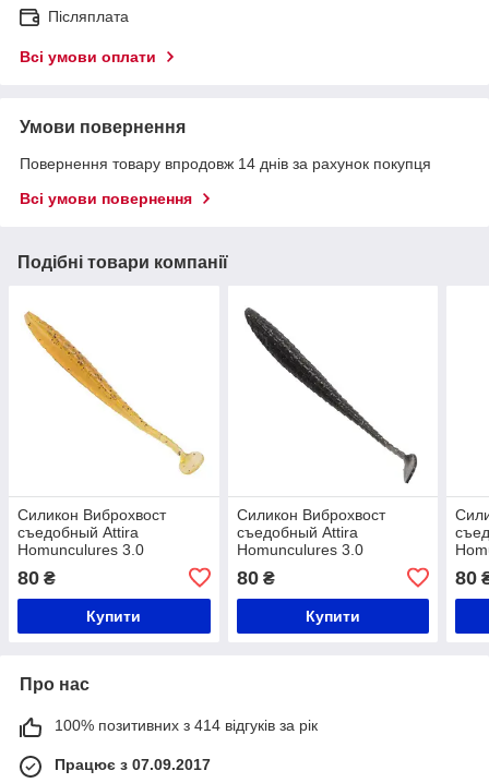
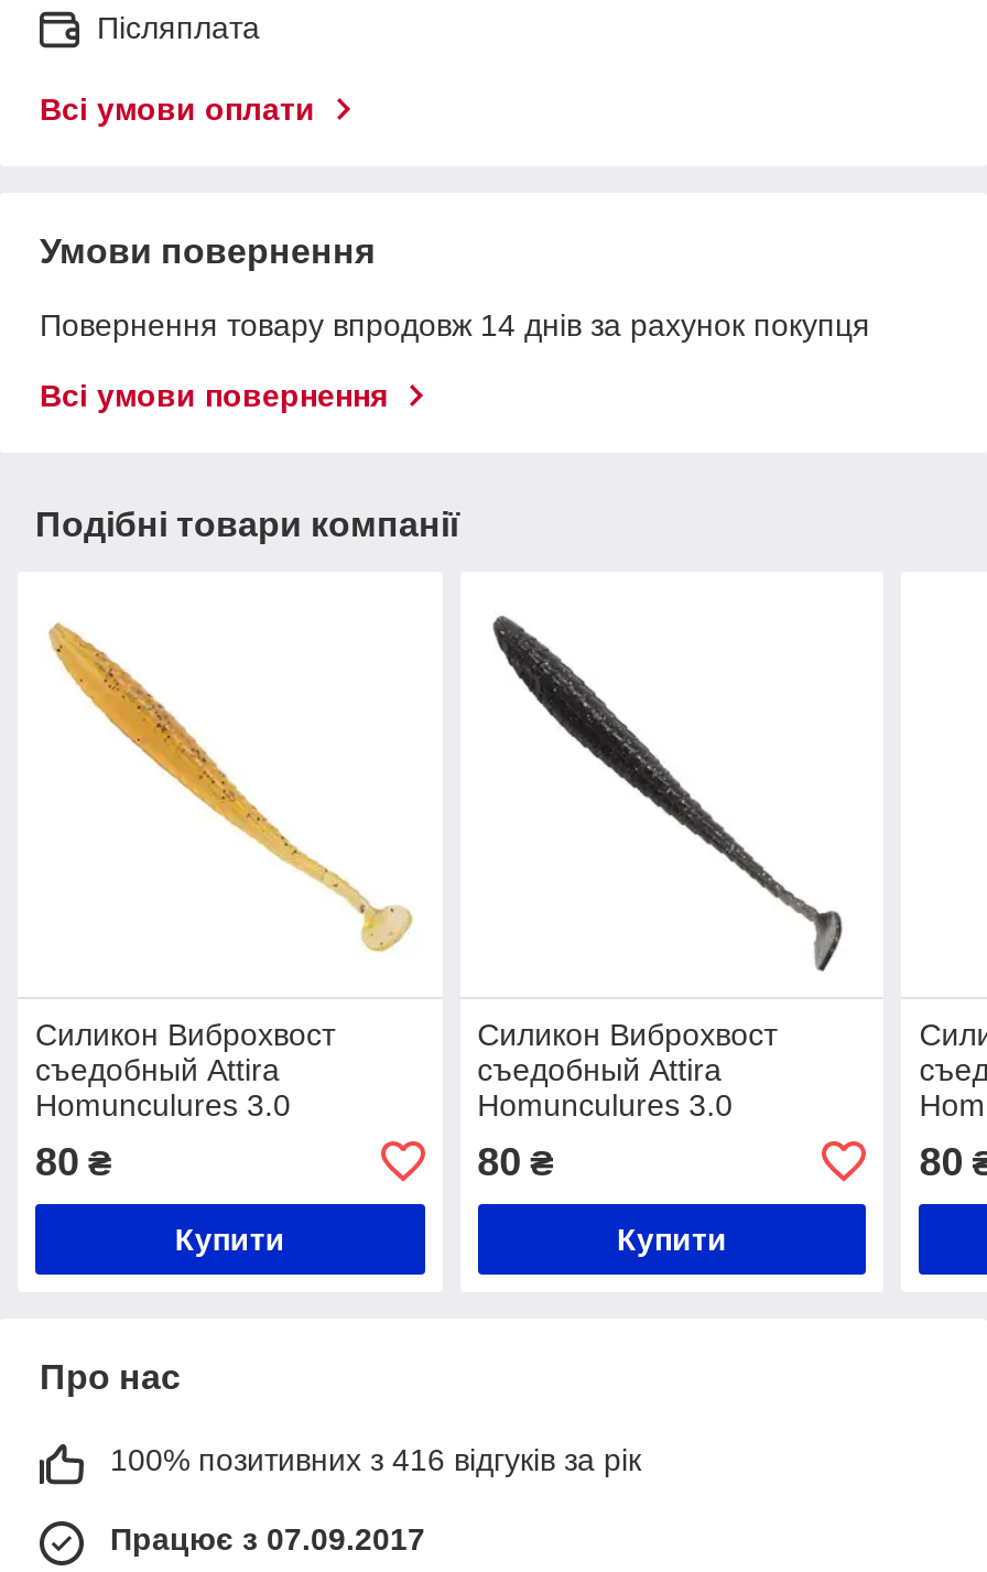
[55,716,318,733] 100% позитивних з 414 відгуків за рік -> [110,1441,641,1476] 100% позитивних з 416 відгуків за рік

